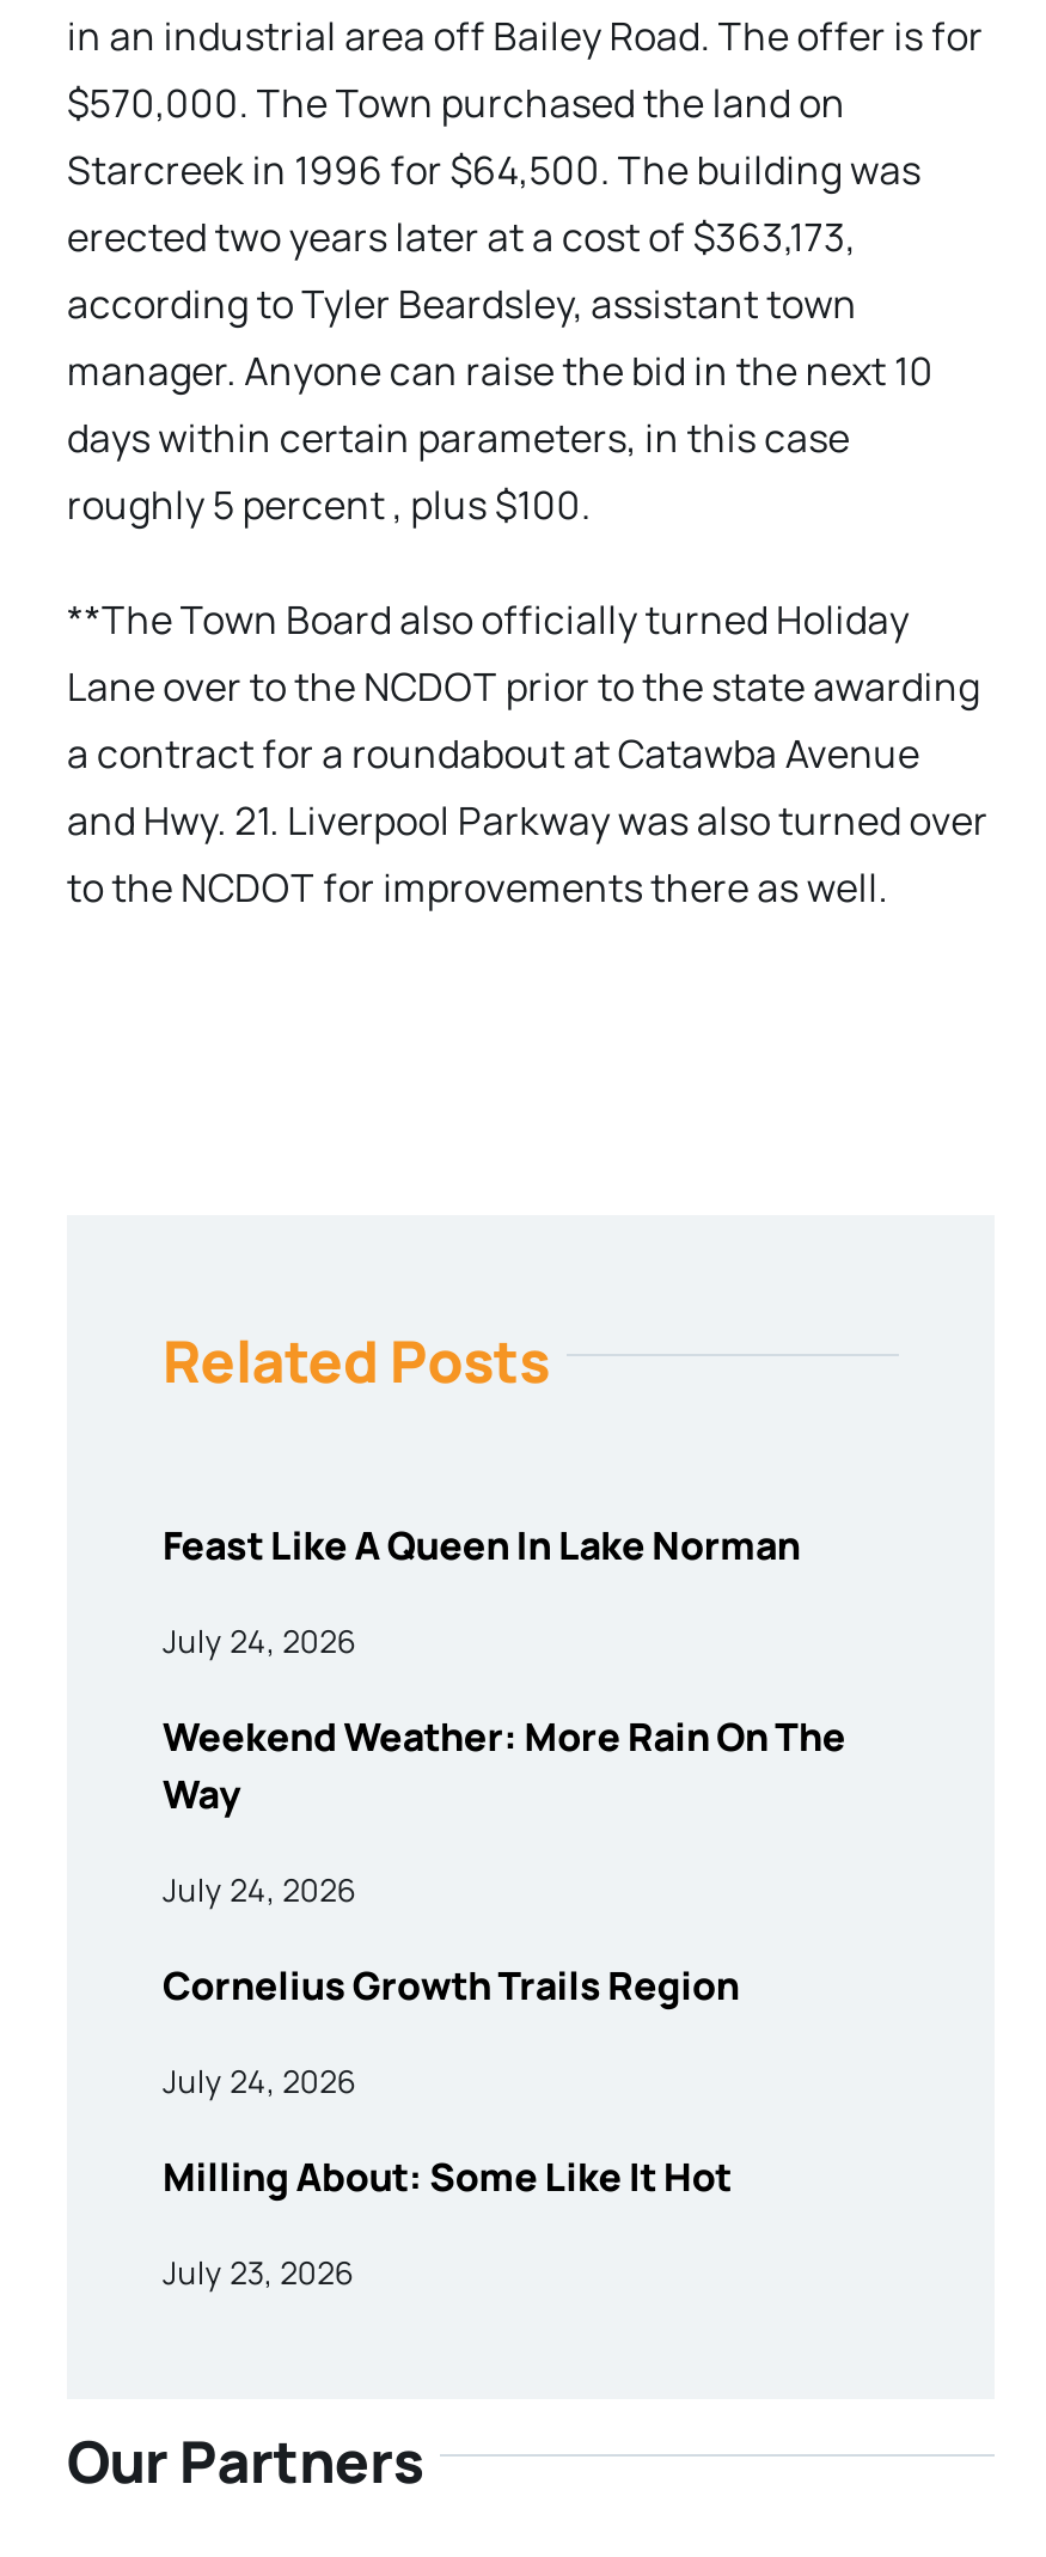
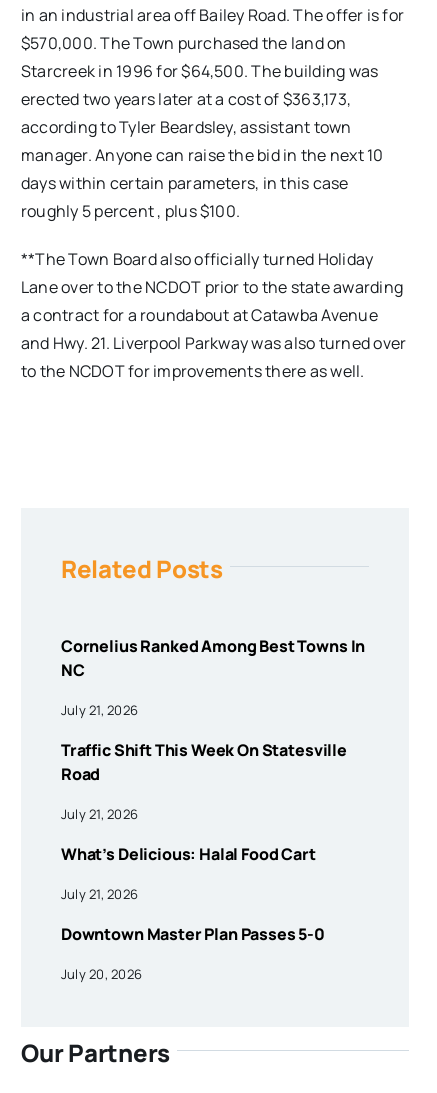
[163,1519,800,1572] Feast Like A Queen In Lake Norman -> [61,635,365,681] Cornelius Ranked Among Best Towns In | NC
[163,1619,356,1662] July 24, 2026 -> [61,701,138,719] July 21, 2026
[163,1710,846,1820] Weekend Weather: More Rain On The | Way -> [61,739,347,785] Traffic Shift This Week On Statesville | Road
[163,1868,356,1911] July 24, 2026 -> [61,805,138,823] July 21, 2026
[163,1959,739,2012] Cornelius Growth Trails Region -> [61,843,316,865] What’s Delicious: Halal Food Cart
[163,2059,356,2103] July 24, 2026 -> [61,885,138,903] July 21, 2026
[163,2150,732,2203] Milling About: Some Like It Hot -> [61,923,325,945] Downtown Master Plan Passes 5-0
[163,2251,354,2294] July 23, 2026 -> [61,965,142,983] July 20, 2026

